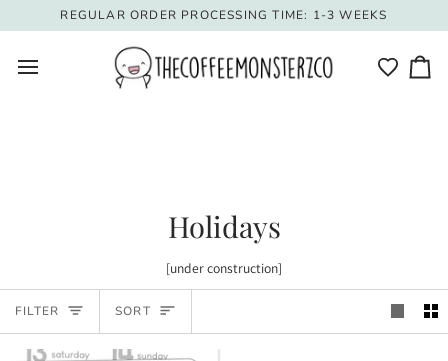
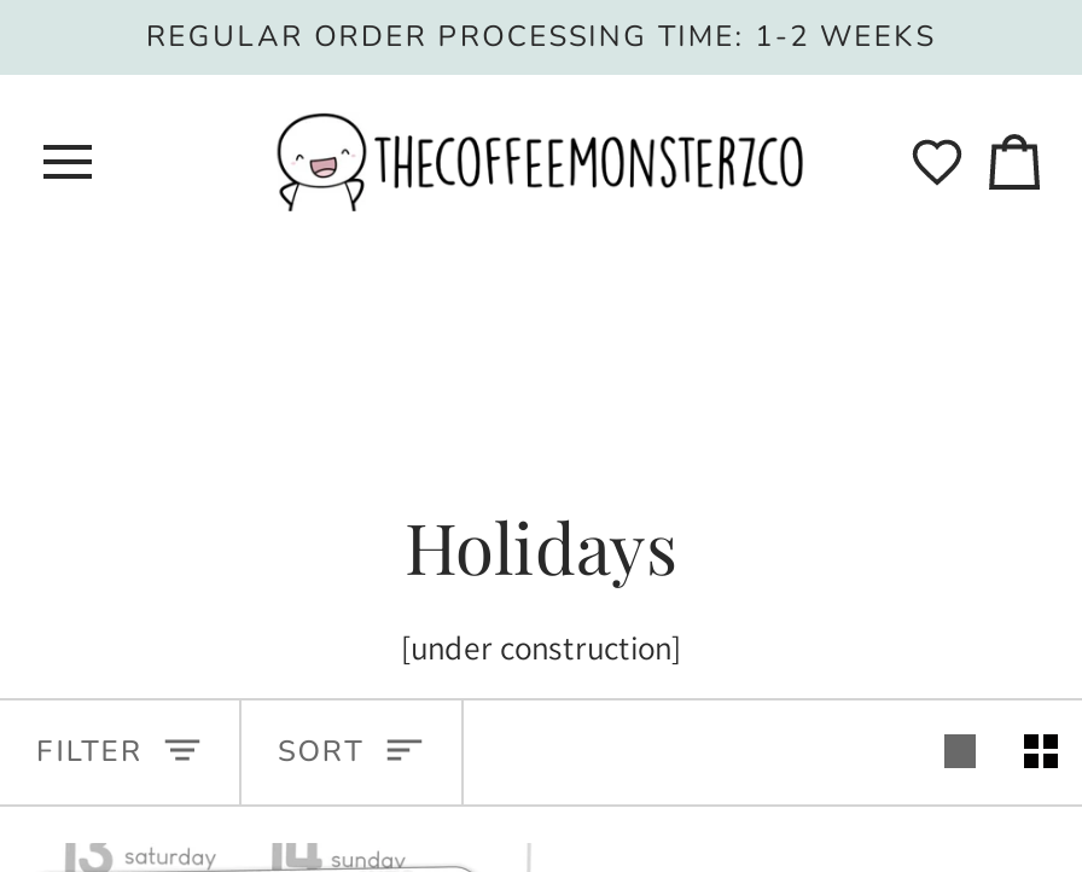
[60,7,387,23] REGULAR ORDER PROCESSING TIME: 1-3 WEEKS -> [146,17,936,56] REGULAR ORDER PROCESSING TIME: 1-2 WEEKS

